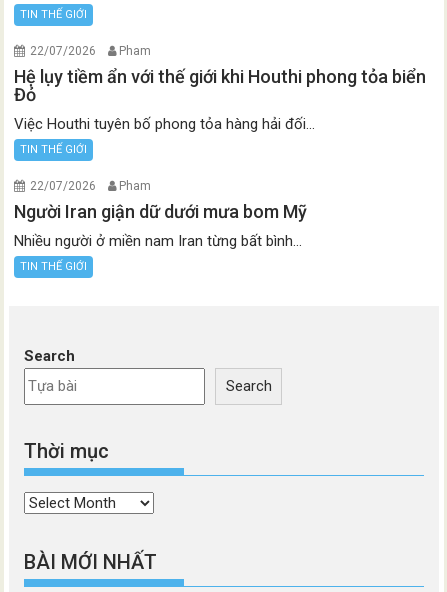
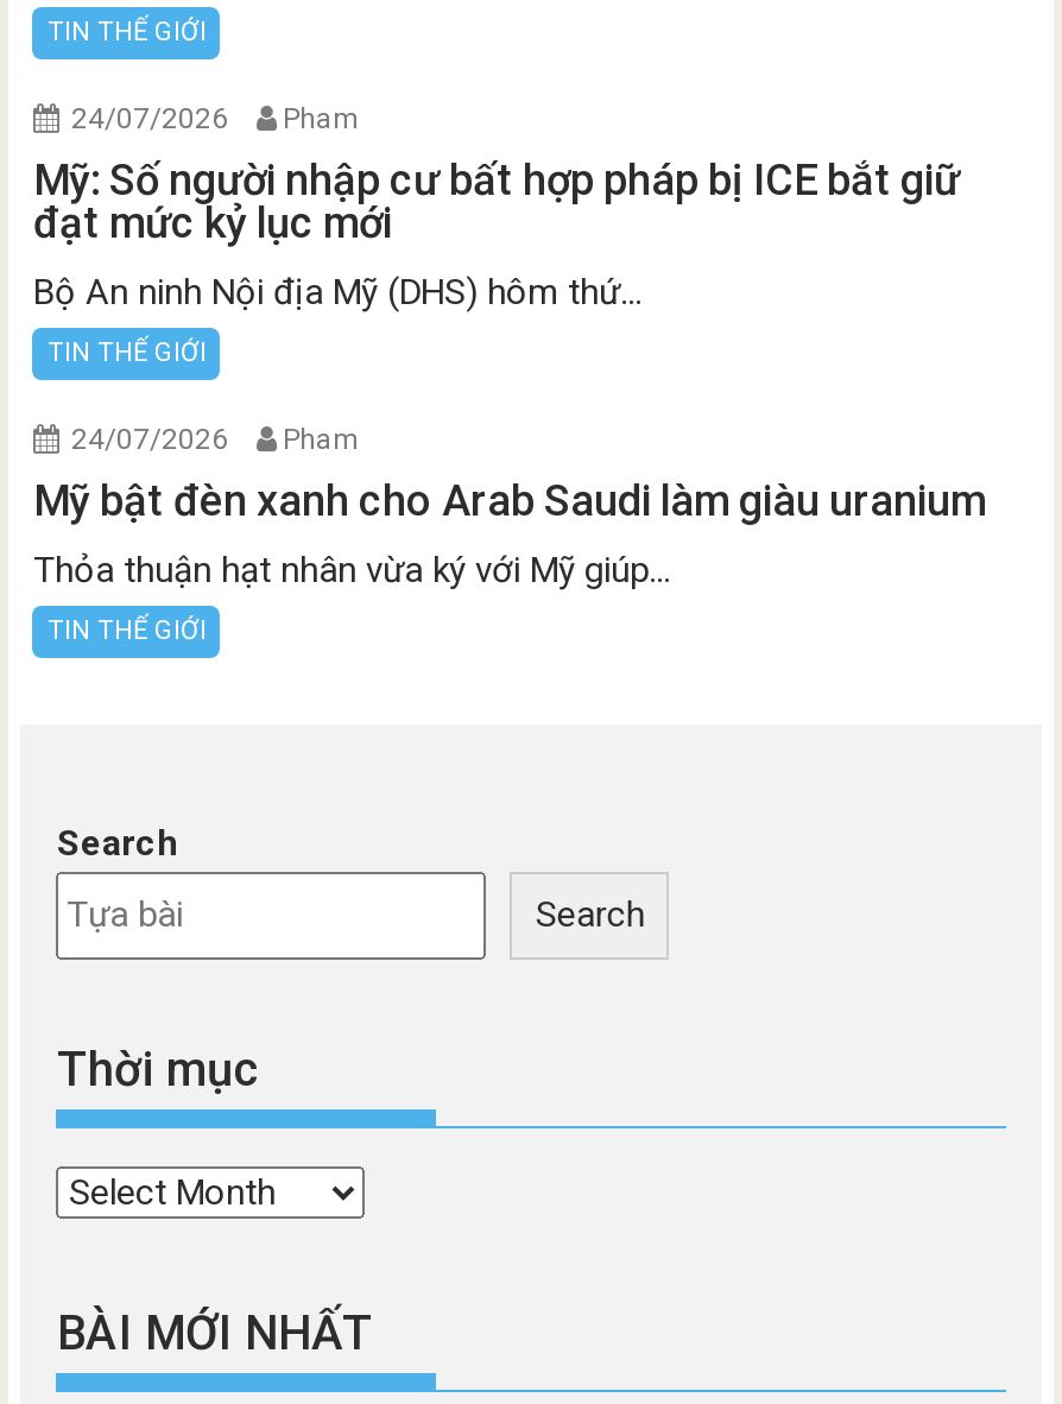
[30,44,151,58] 22/07/2026 Pham -> [71,103,359,136] 24/07/2026 Pham
[14,66,426,105] Hệ lụy tiềm ẩn với thế giới khi Houthi phong tỏa biển | Đỏ -> [33,155,960,248] Mỹ: Số người nhập cư bất hợp pháp bị ICE bắt giữ | đạt mức kỷ lục mới
[14,115,315,133] Việc Houthi tuyên bố phong tỏa hàng hải đối... -> [33,271,641,314] Bộ An ninh Nội địa Mỹ (DHS) hôm thứ...
[30,179,151,193] 22/07/2026 Pham -> [71,423,359,457] 24/07/2026 Pham
[14,201,307,222] Người Iran giận dữ dưới mưa bom Mỹ -> [33,476,986,525] Mỹ bật đèn xanh cho Arab Saudi làm giàu uranium
[14,232,302,250] Nhiều người ở miền nam Iran từng bất bình... -> [33,549,670,592] Thỏa thuận hạt nhân vừa ký với Mỹ giúp...

